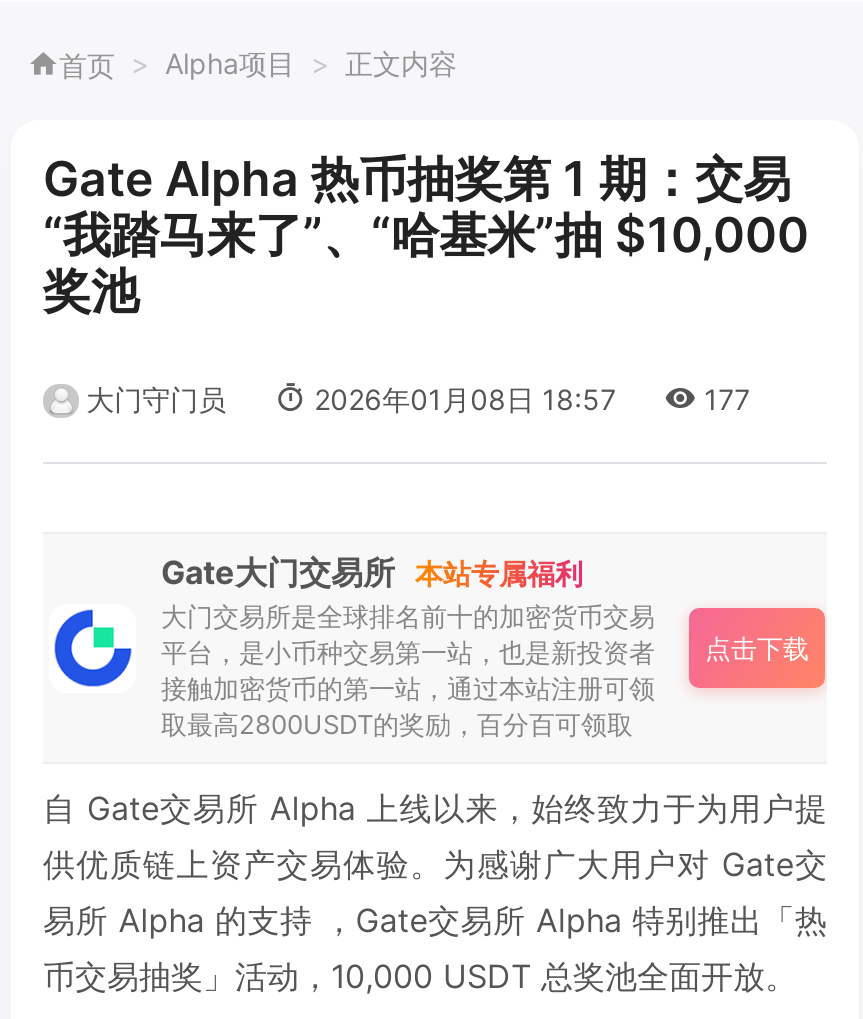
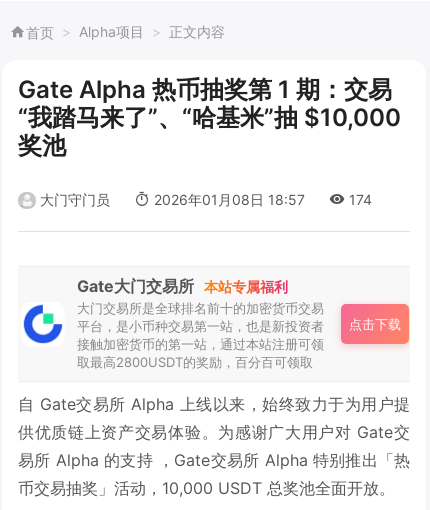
[704,382,750,416] 177 -> [349,191,372,208] 174

